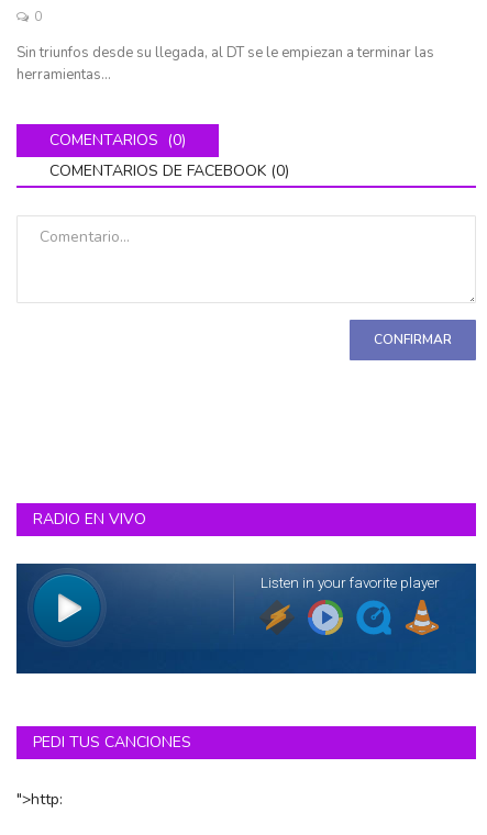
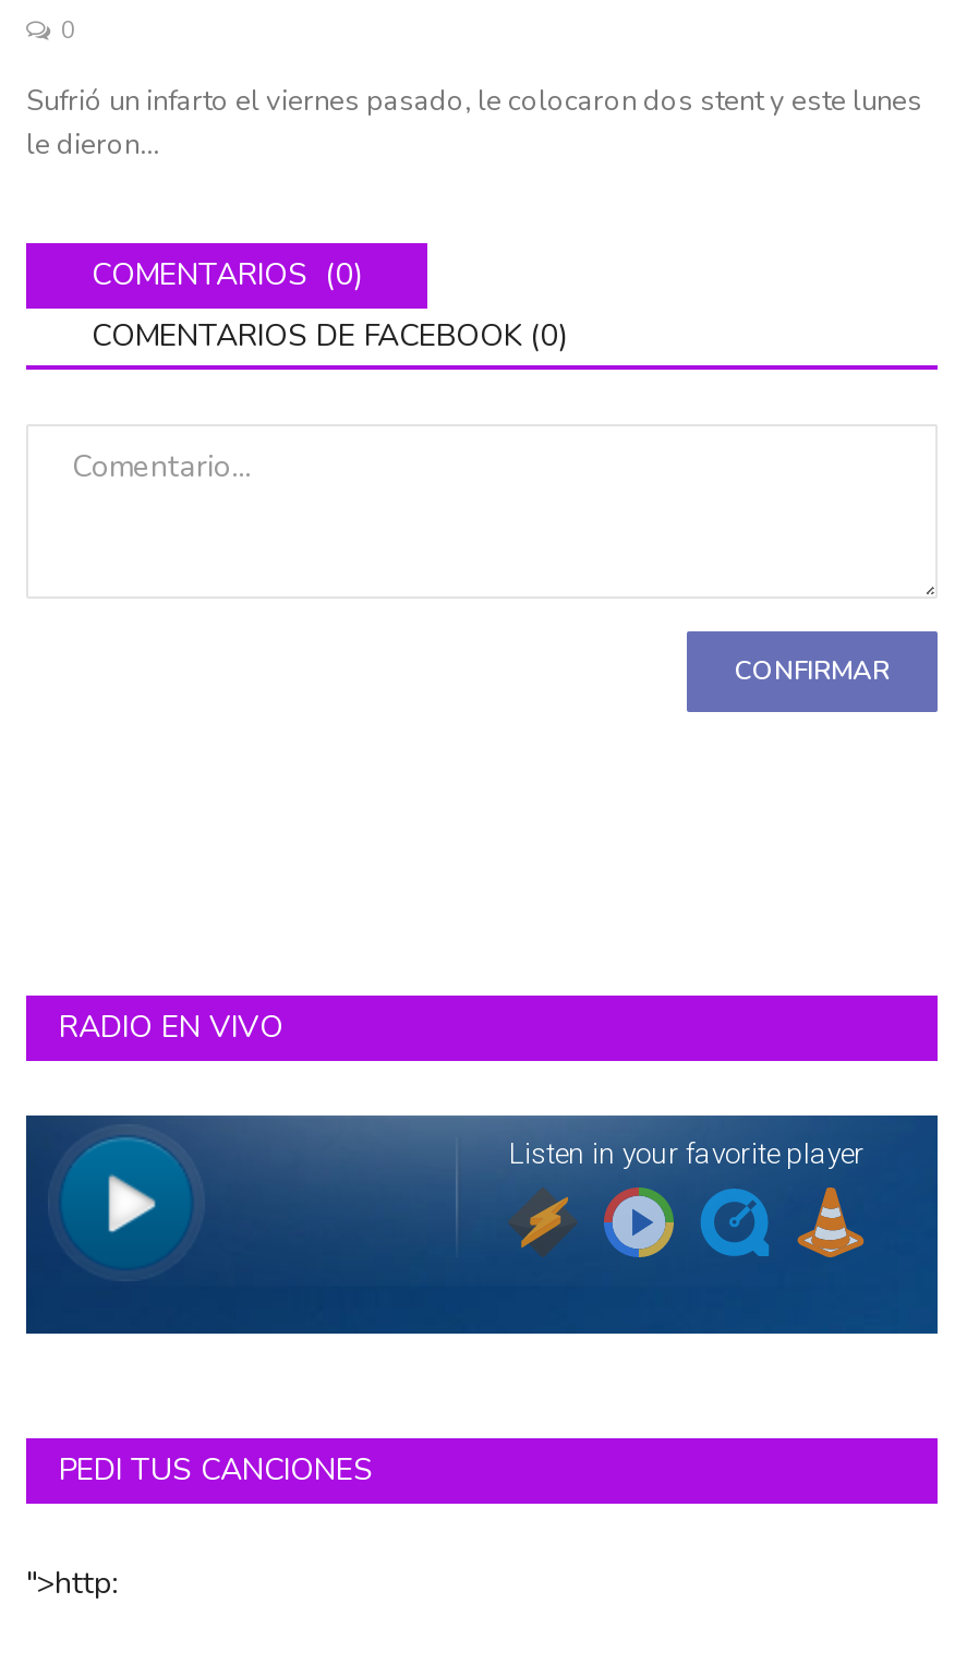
[16,43,434,84] Sin triunfos desde su llegada, al DT se le empiezan a terminar las | herramientas... -> [26,82,922,165] Sufrió un infarto el viernes pasado, le colocaron dos stent y este lunes | le dieron...

